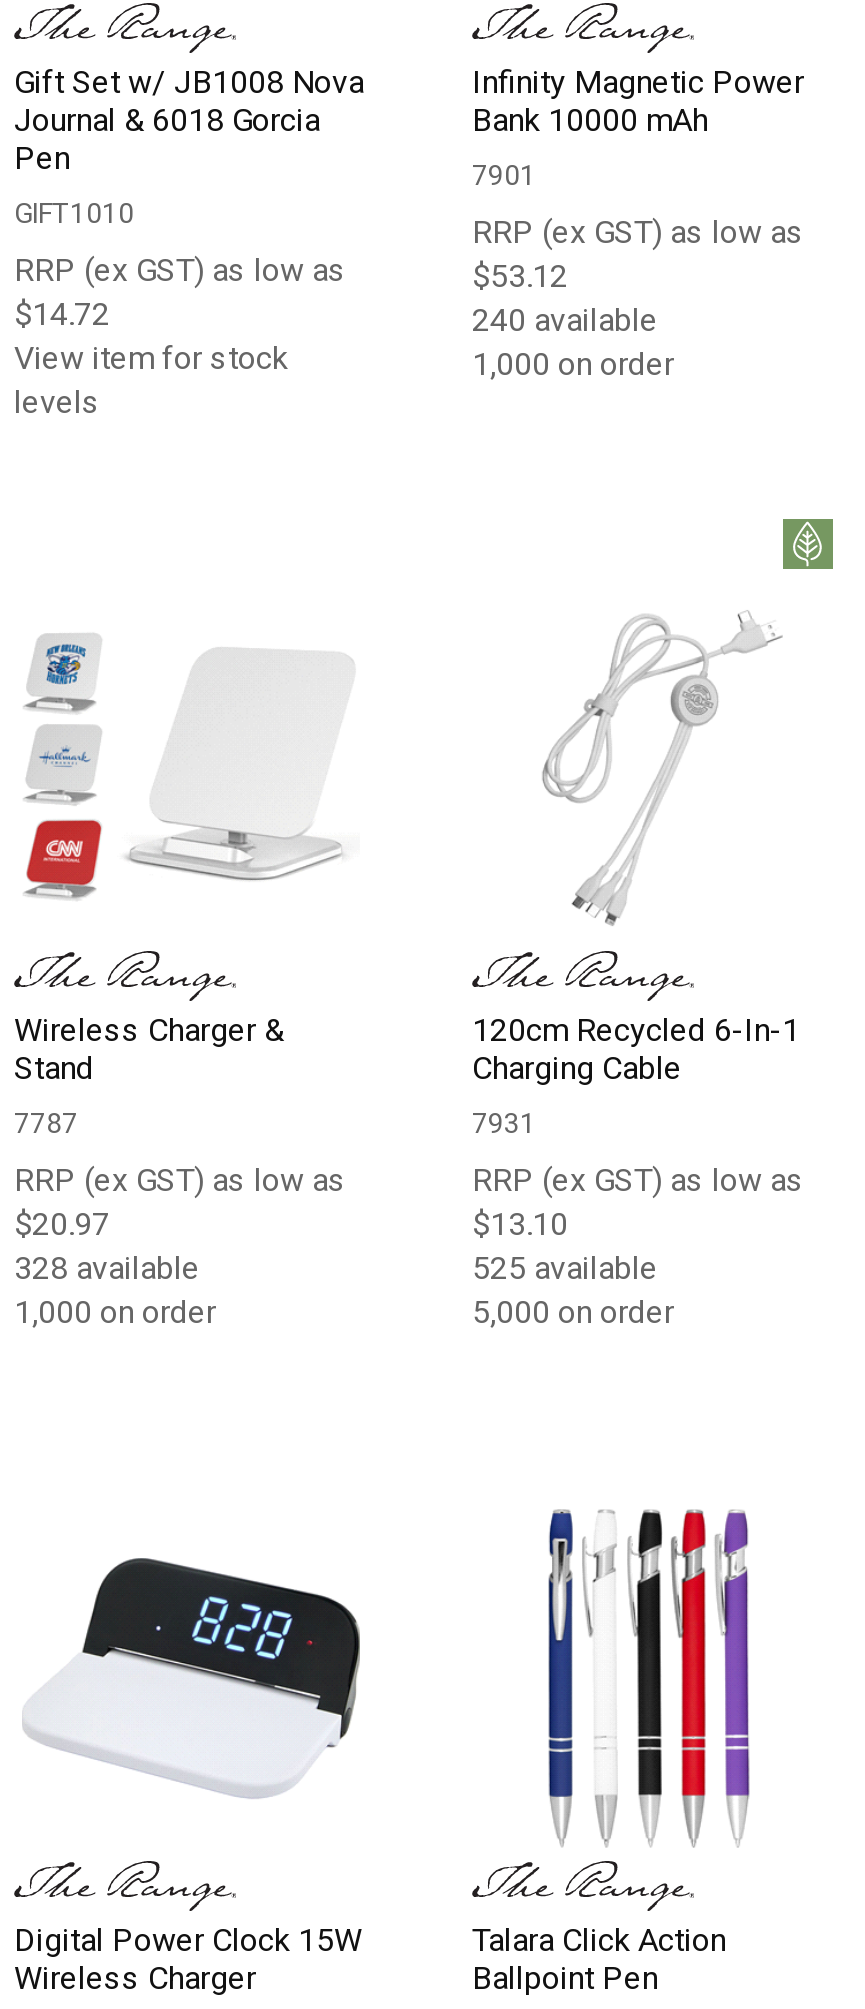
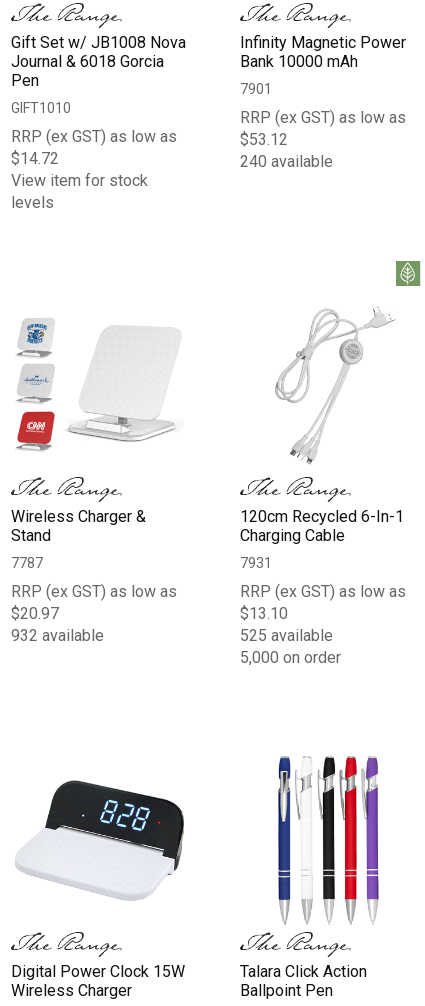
[472,345,674,383] 1,000 on order -> none
[14,1249,216,1331] 328 available | 1,000 on order -> [11,626,104,645] 932 available

